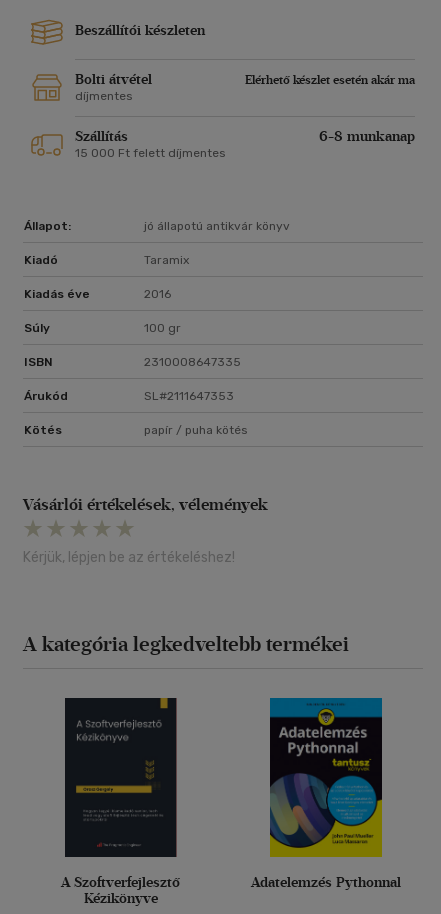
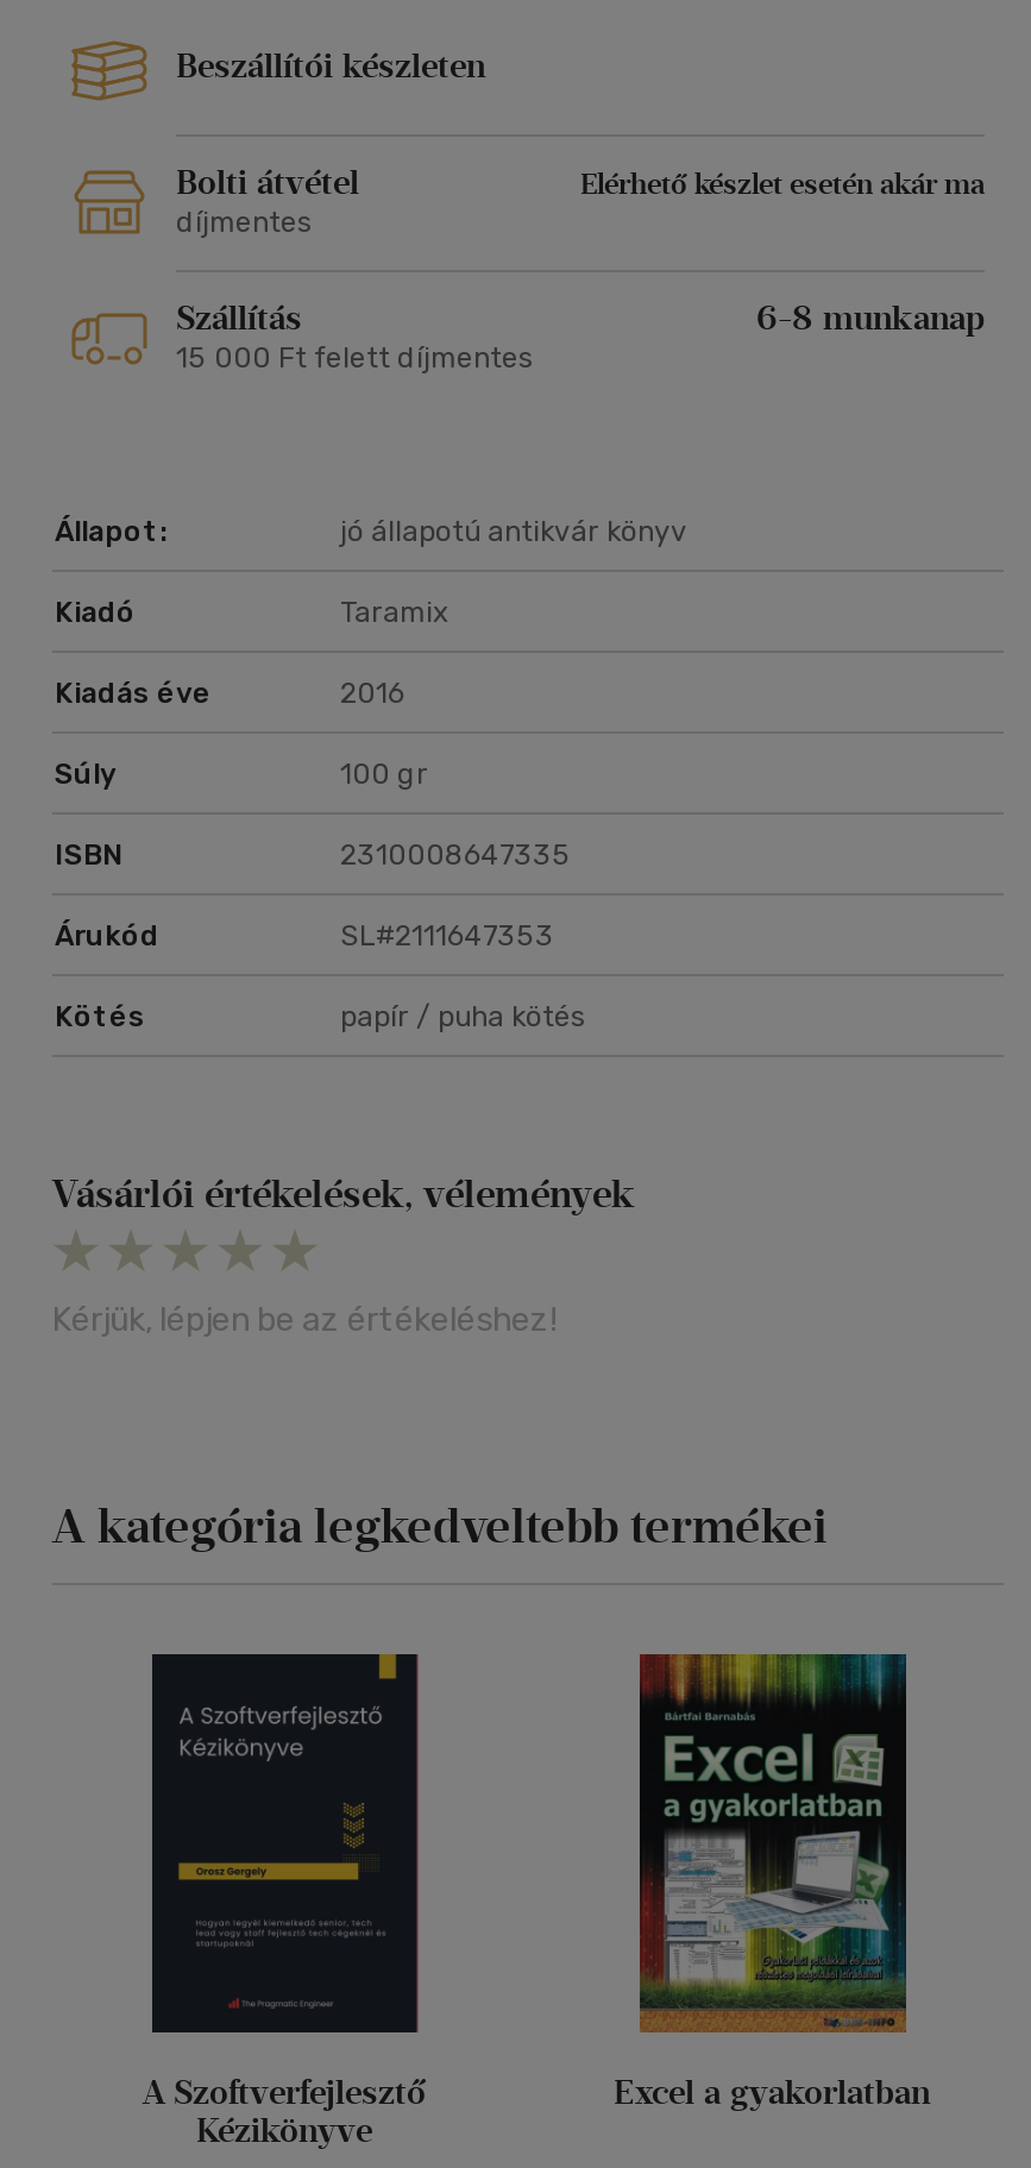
[250,697,400,891] [image] | Adatelemzés Pythonnal -> [614,1652,930,2114] [image] | Excel a gyakorlatban

